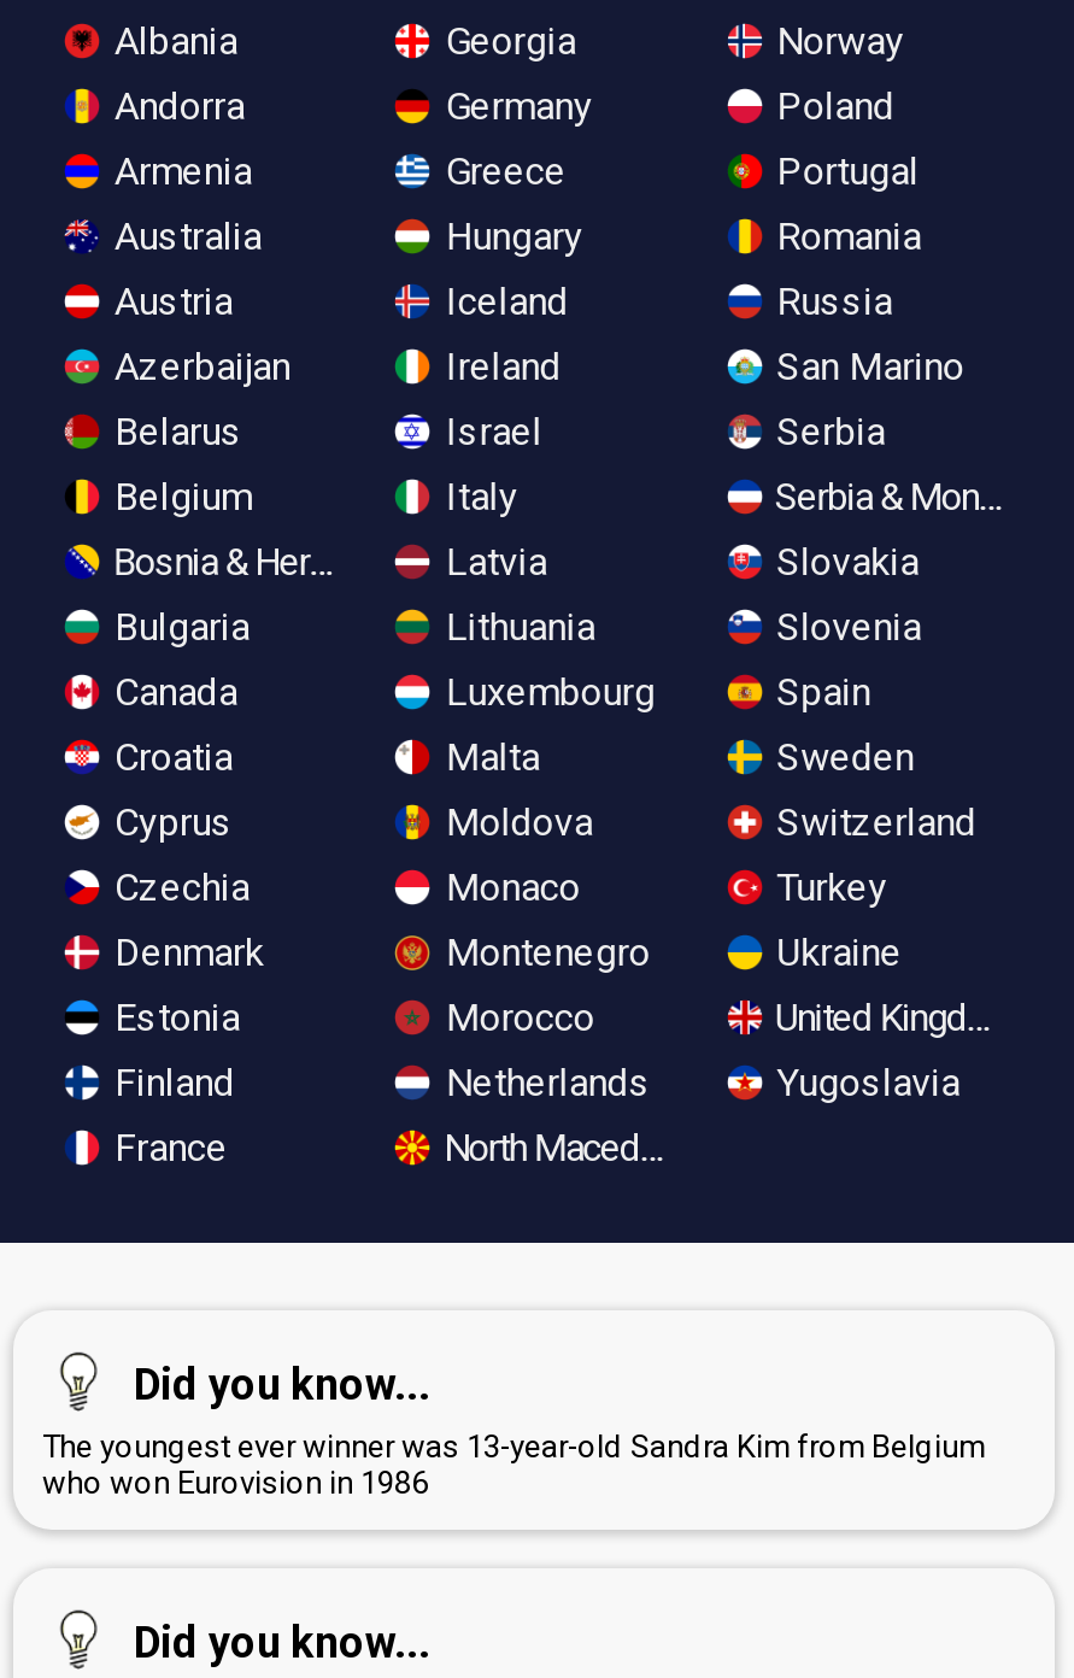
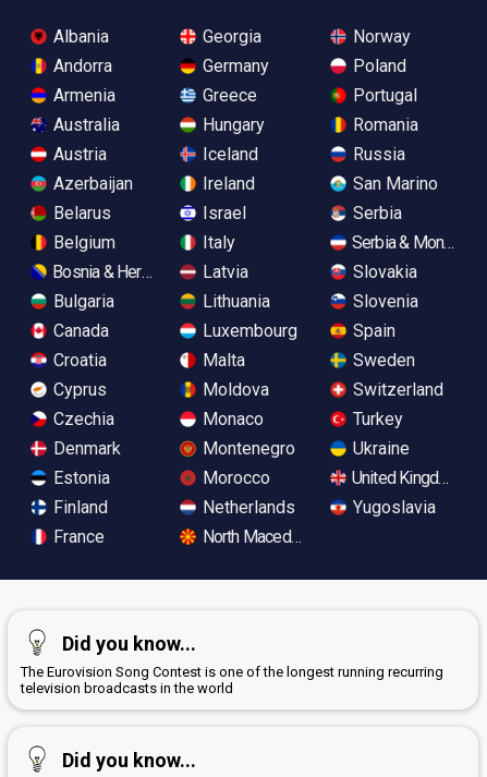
[42,1428,985,1501] The youngest ever winner was 13-year-old Sandra Kim from Belgium | who won Eurovision in 1986 -> [21,664,443,696] The Eurovision Song Contest is one of the longest running recurring | television broadcasts in the world

